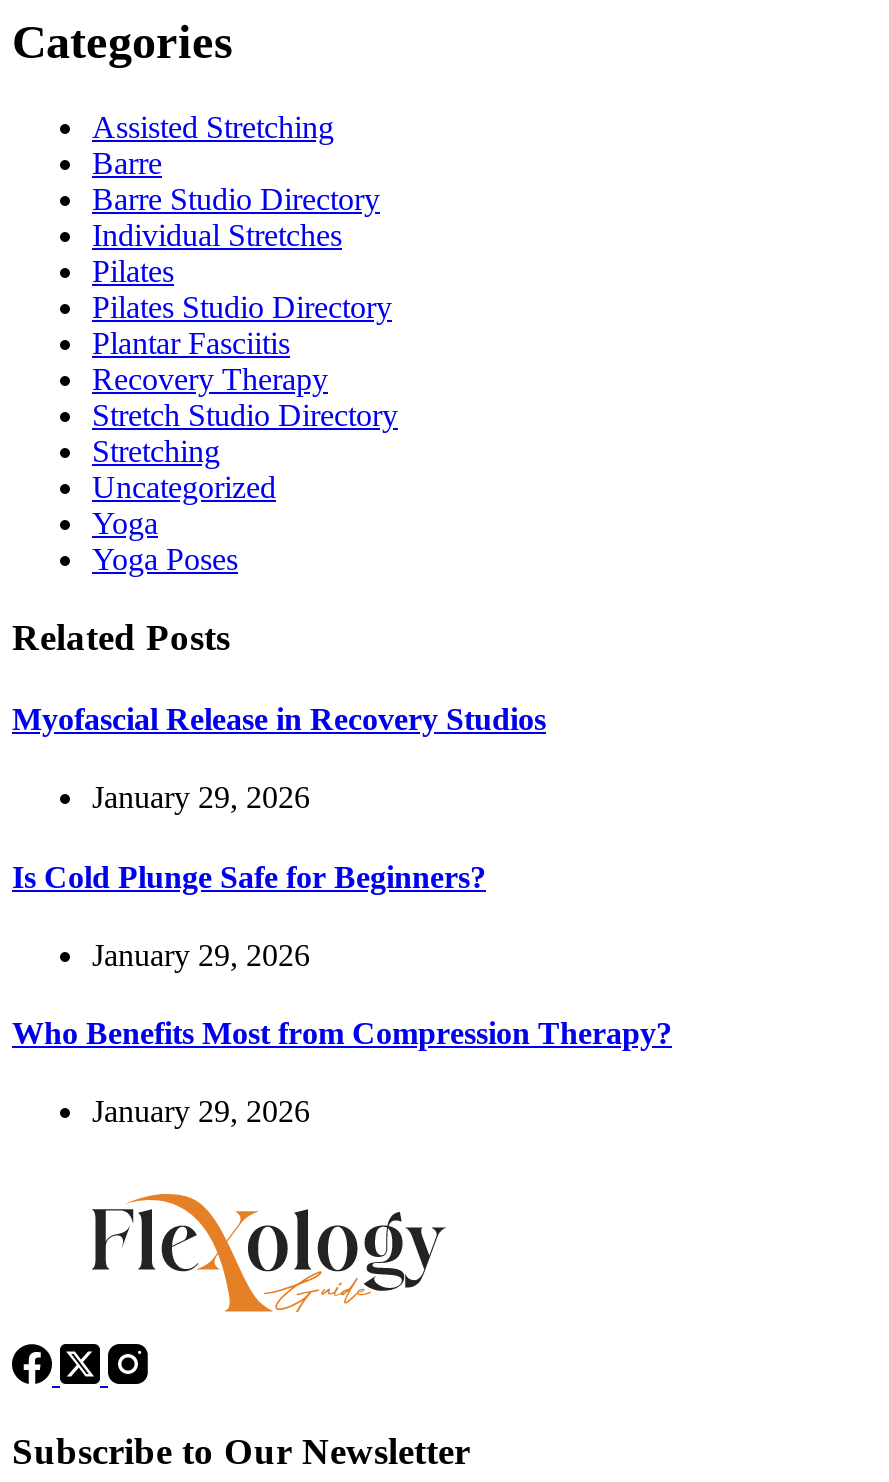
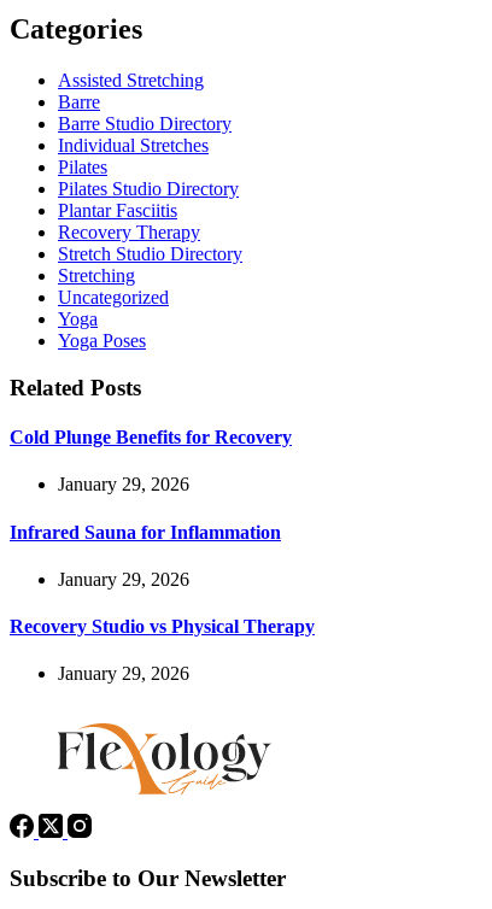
[12,702,546,736] Myofascial Release in Recovery Studios -> [10,427,292,447] Cold Plunge Benefits for Recovery
[12,859,486,893] Is Cold Plunge Safe for Beginners? -> [10,522,281,542] Infrared Sauna for Inflammation
[12,1016,672,1050] Who Benefits Most from Compression Therapy? -> [10,616,315,637] Recovery Studio vs Physical Therapy

